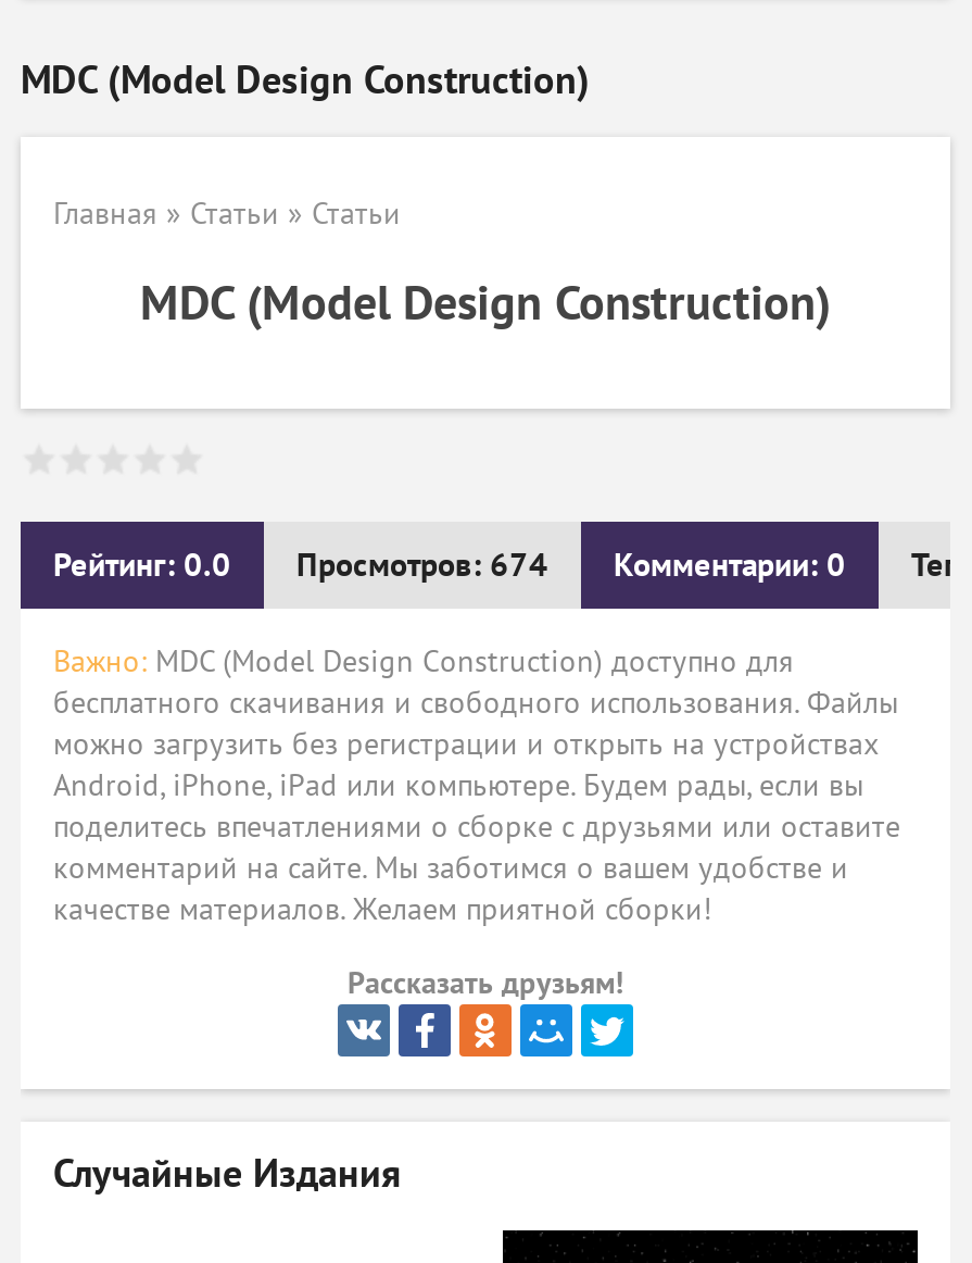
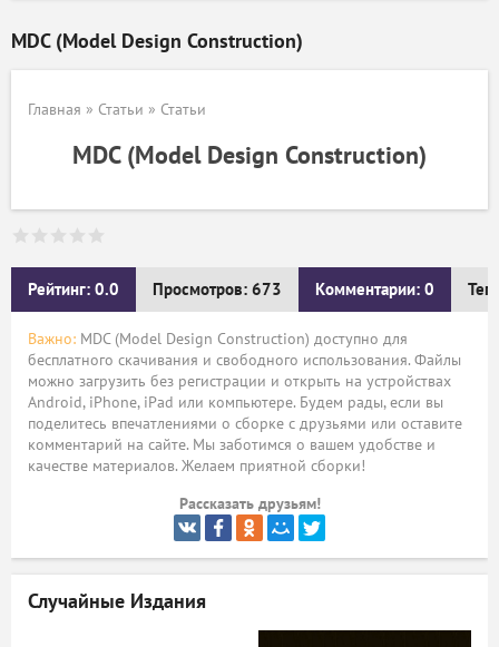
[296,546,548,585] Просмотров: 674 -> [153,280,282,300] Просмотров: 673

